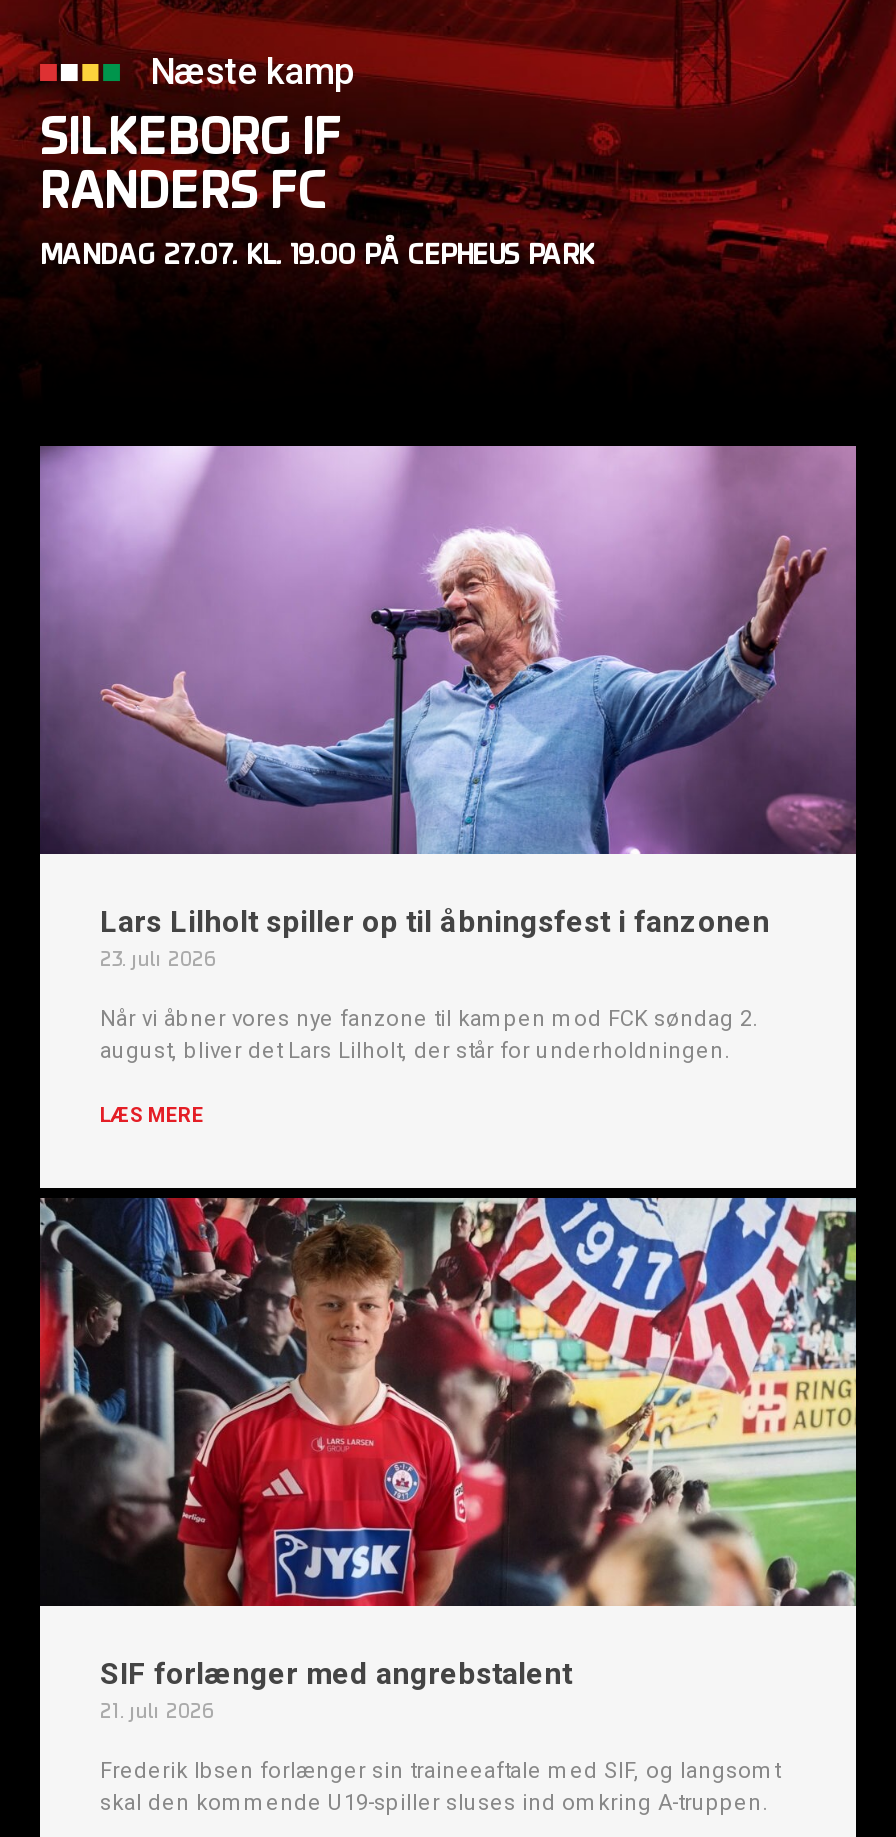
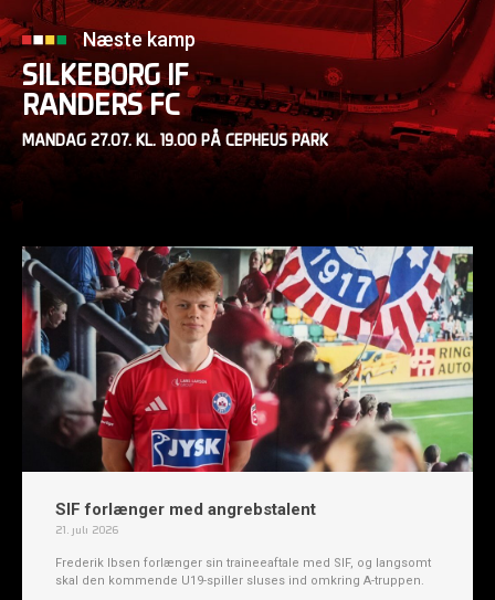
[38,444,858,1126] [image] | Lars Lilholt spiller op til åbningsfest i fanzonen | 23. juli 2026 | Når vi åbner vores nye fanzone til kampen mod FCK søndag 2. | august, bliver det Lars Lilholt, der står for underholdningen. | LÆS MERE -> none

